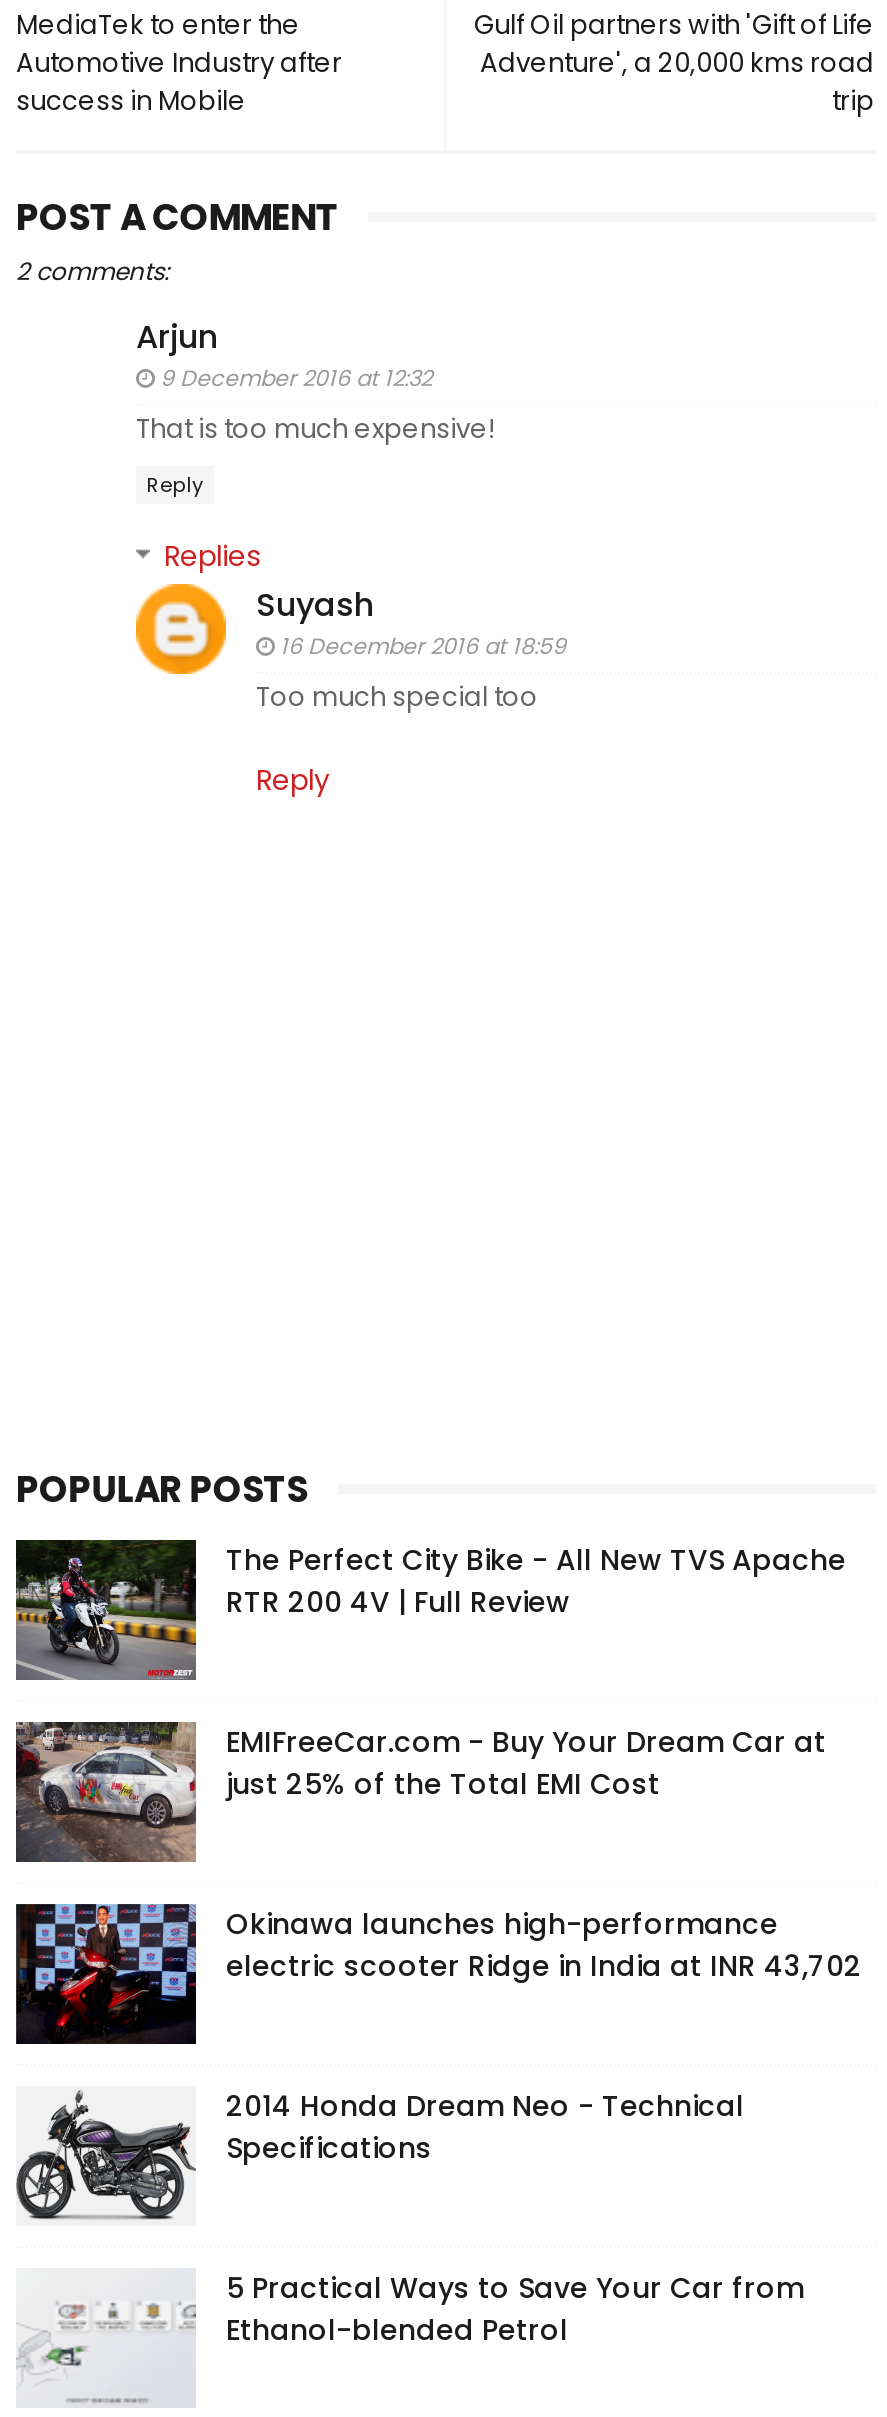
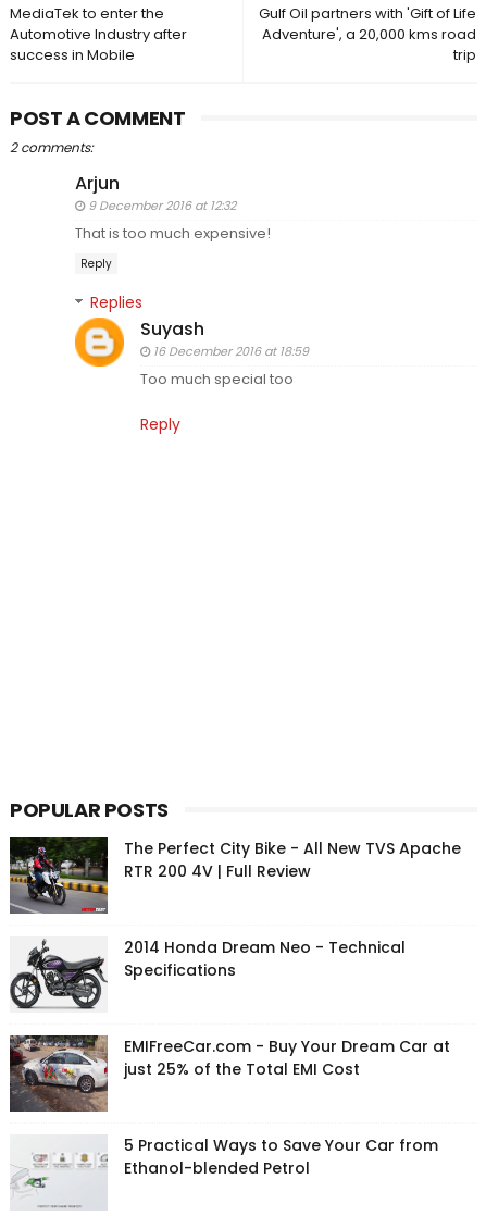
moved [14,1720,826,1864] -> [9,1034,450,1113]: [image] | EMIFreeCar.com - Buy Your Dream Car at | just 25% of the Total EMI Cost
[18,1902,862,2044] [image] | Okinawa launches high-performance | electric scooter Ridge in India at INR 43,702 -> none
moved [14,2086,744,2222] -> [9,936,406,1010]: [image] | 2014 Honda Dream Neo - Technical | Specifications

